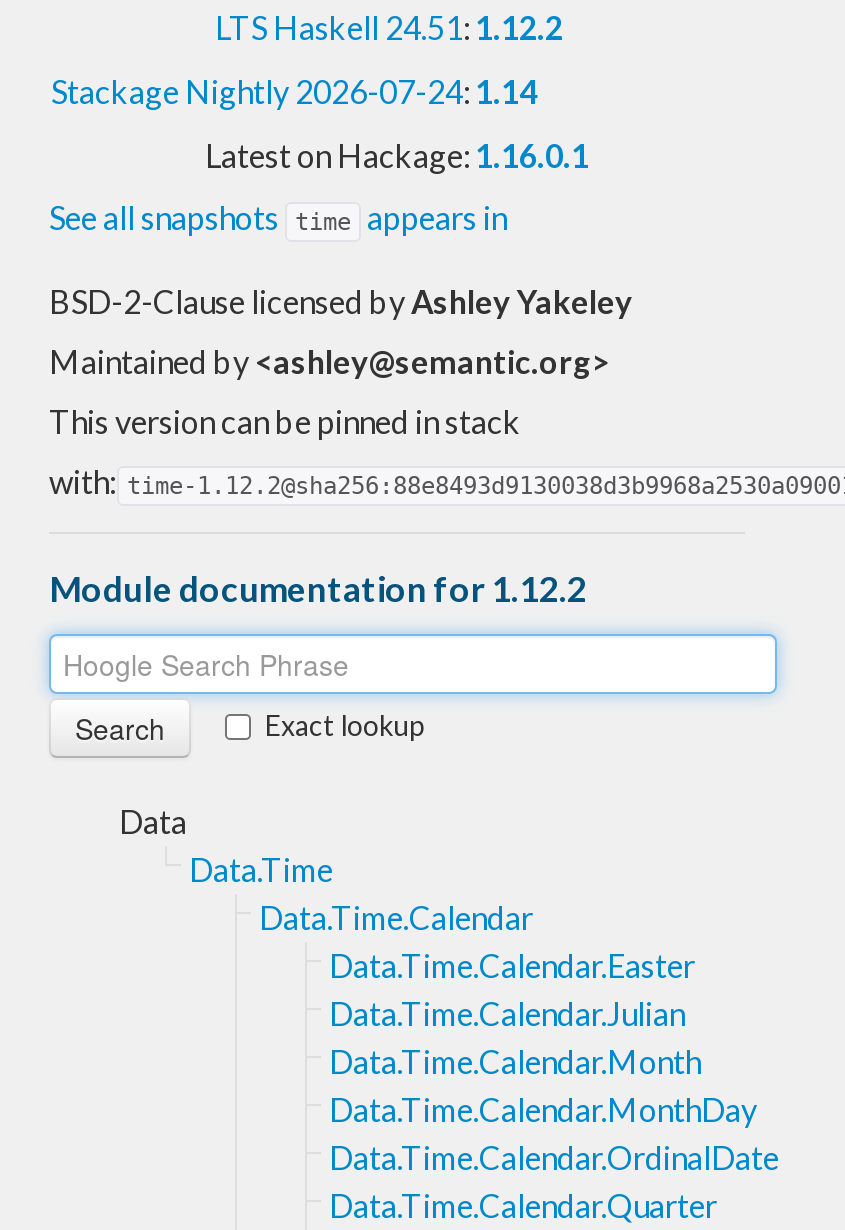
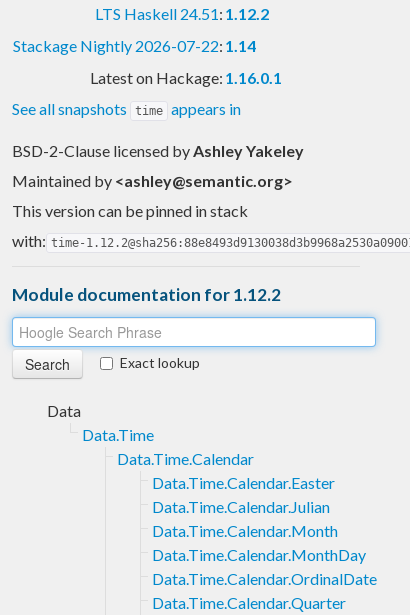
[51,72,537,110] Stackage Nightly 2026-07-24: 1.14 -> [13,36,256,55] Stackage Nightly 2026-07-22: 1.14

